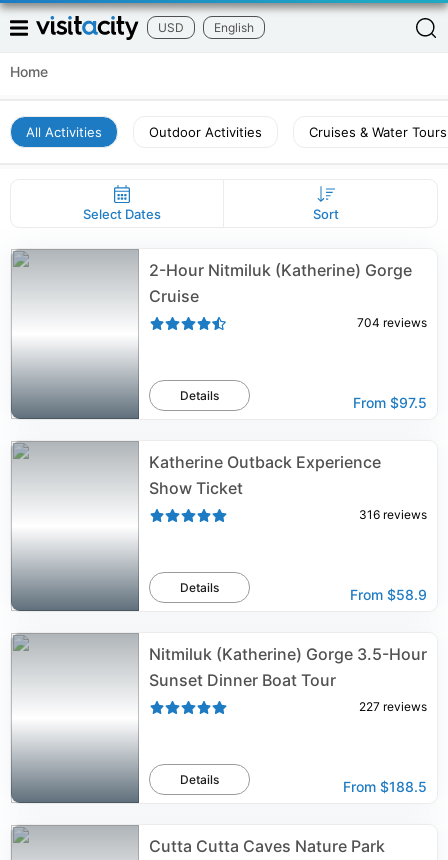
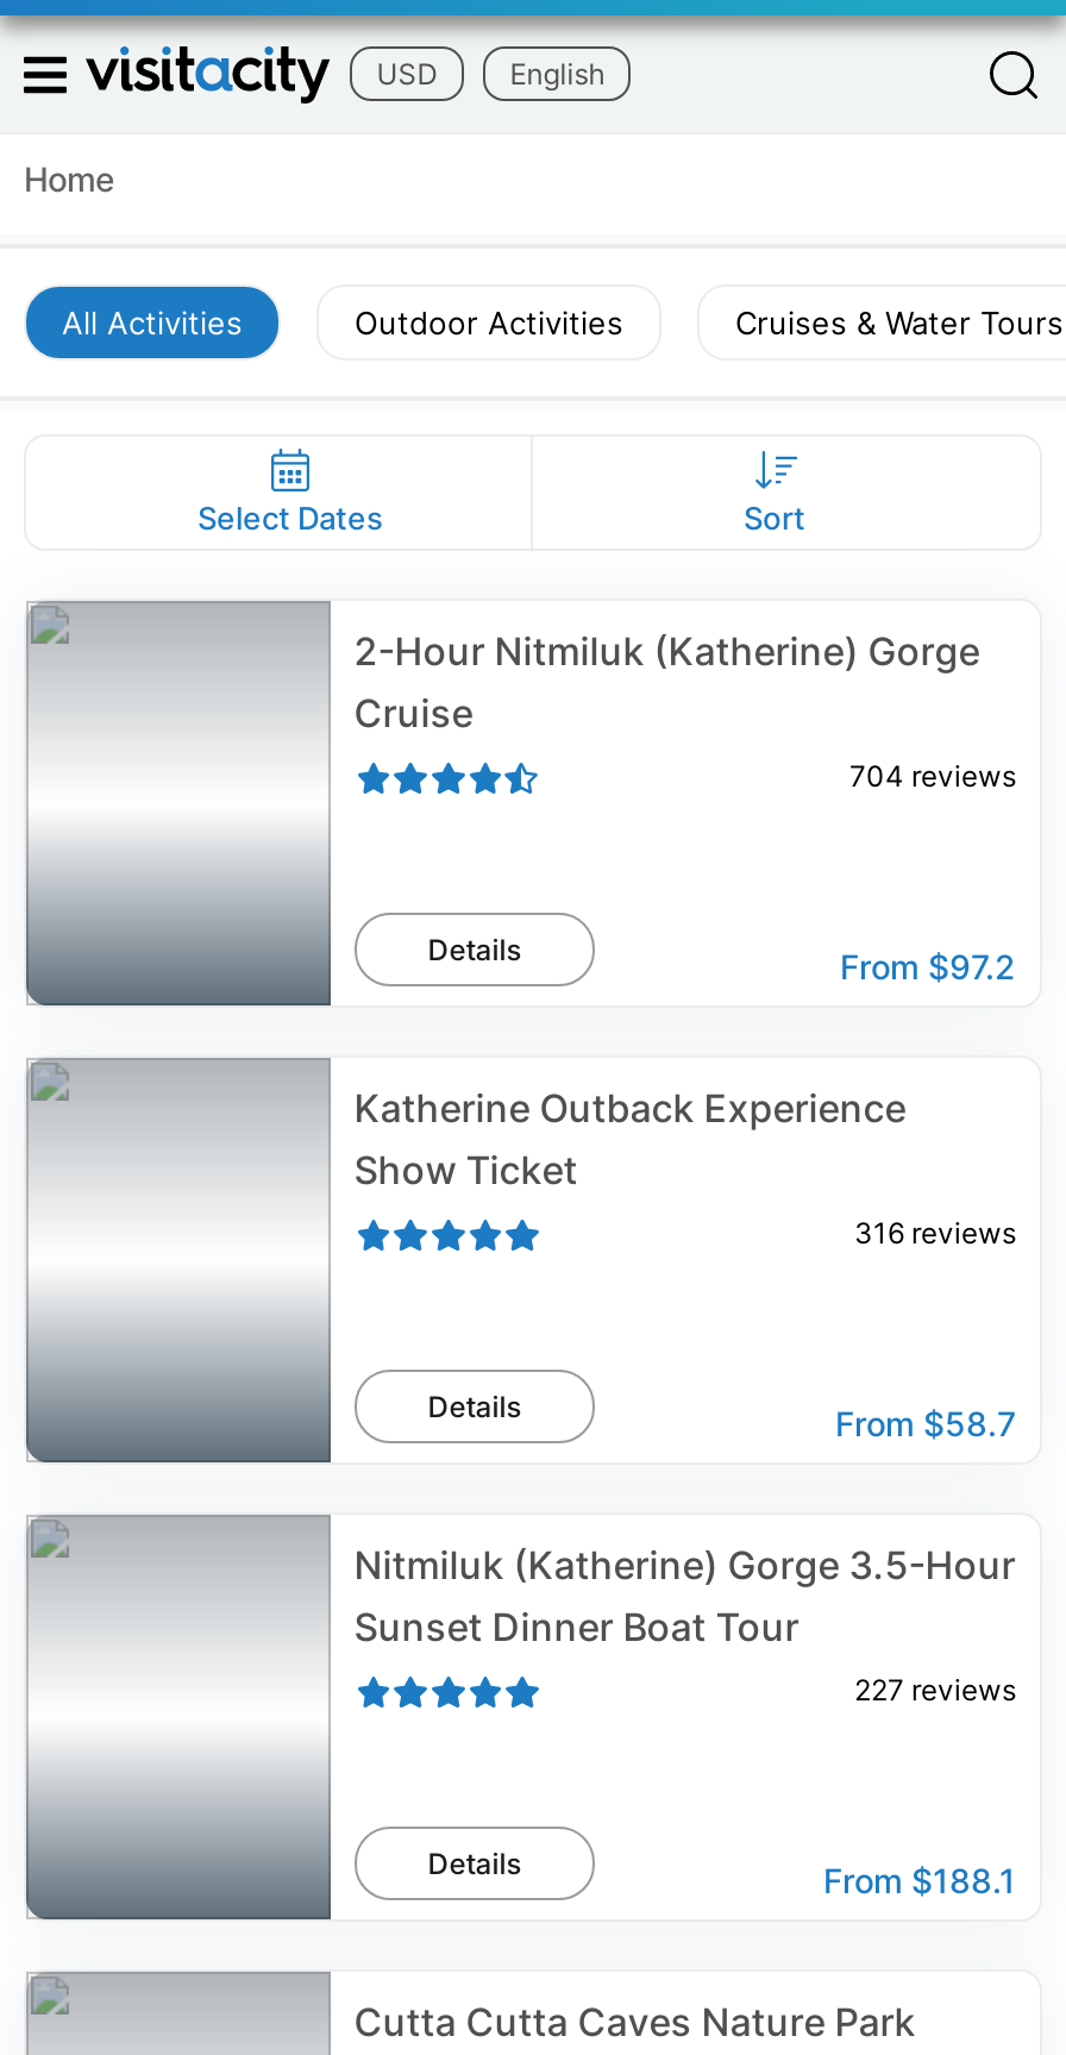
[353,394,427,411] From $97.5 -> [840,946,1016,986] From $97.2
[350,586,427,603] From $58.9 -> [835,1403,1016,1443] From $58.7
[343,778,427,795] From $188.5 -> [823,1860,1016,1900] From $188.1

